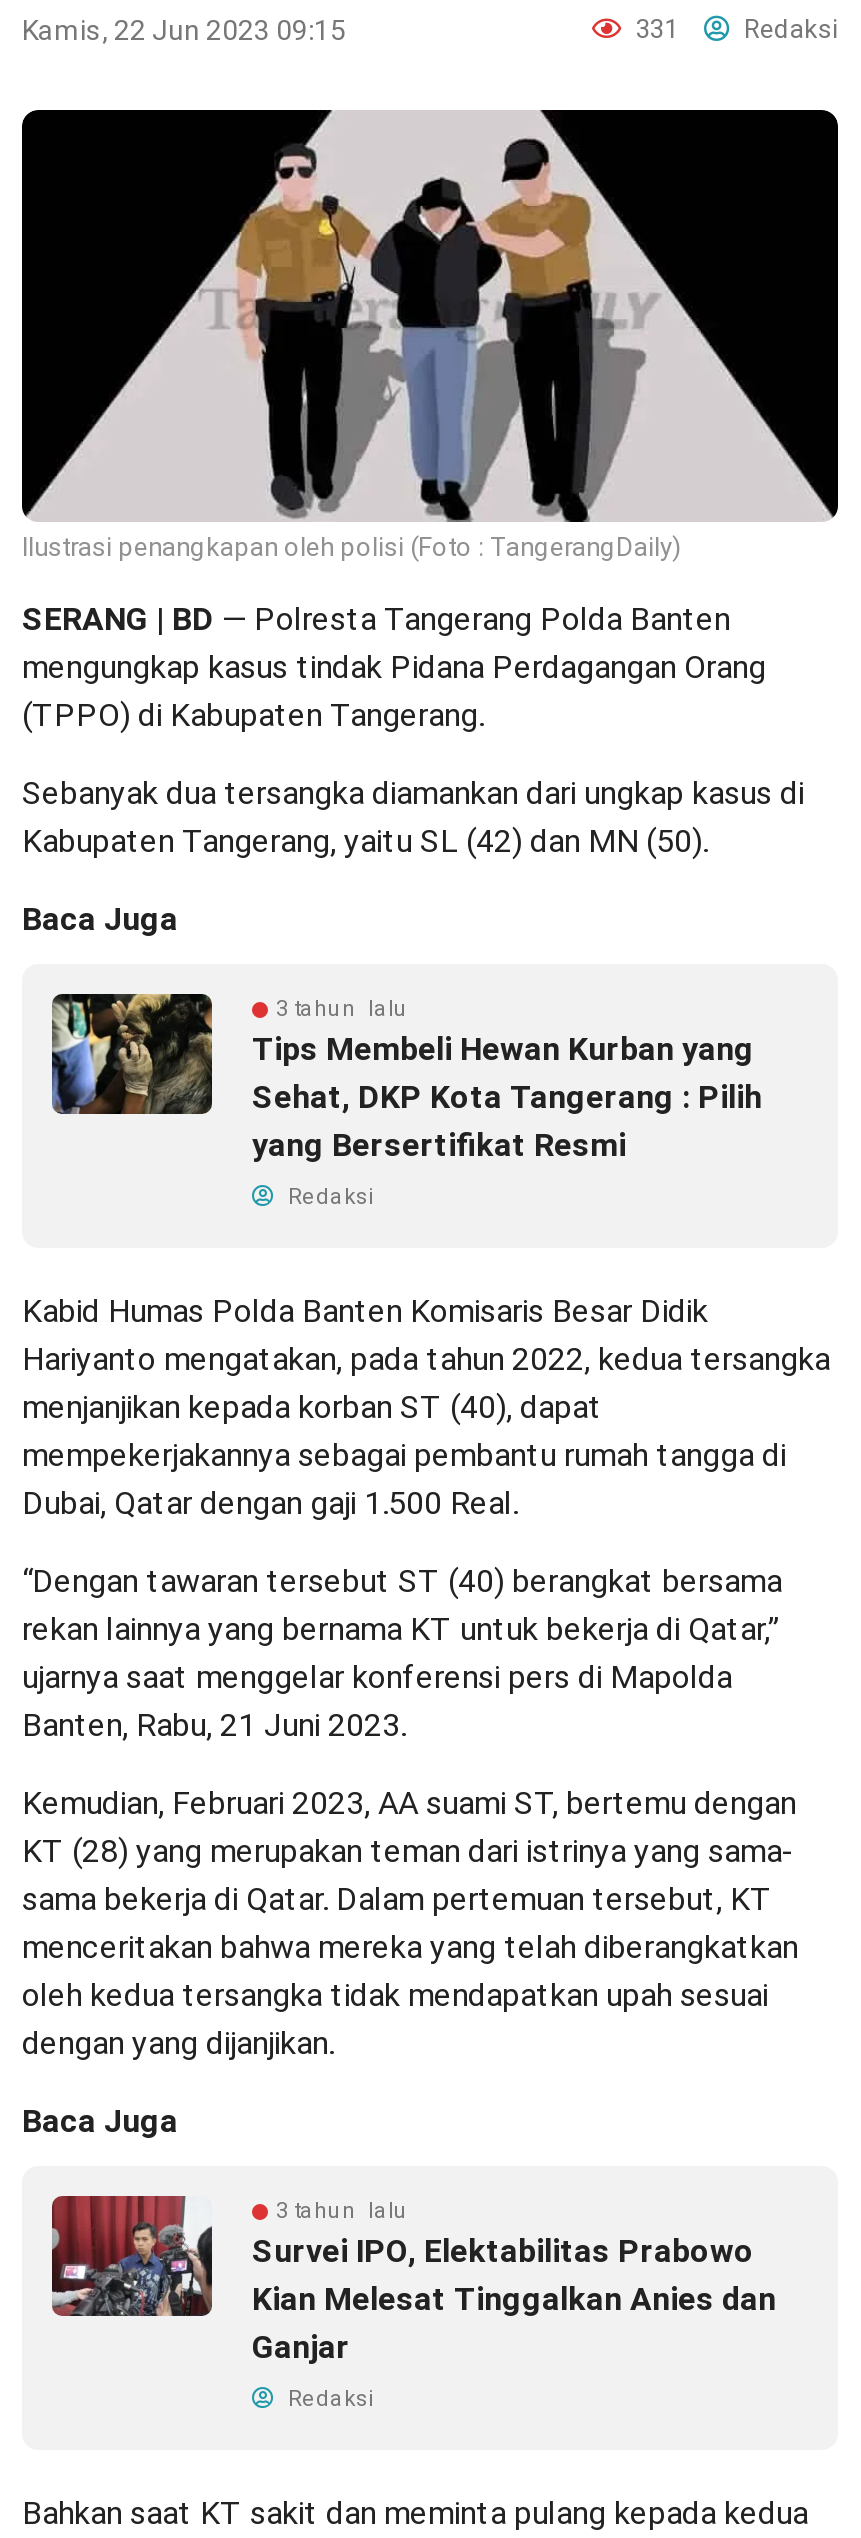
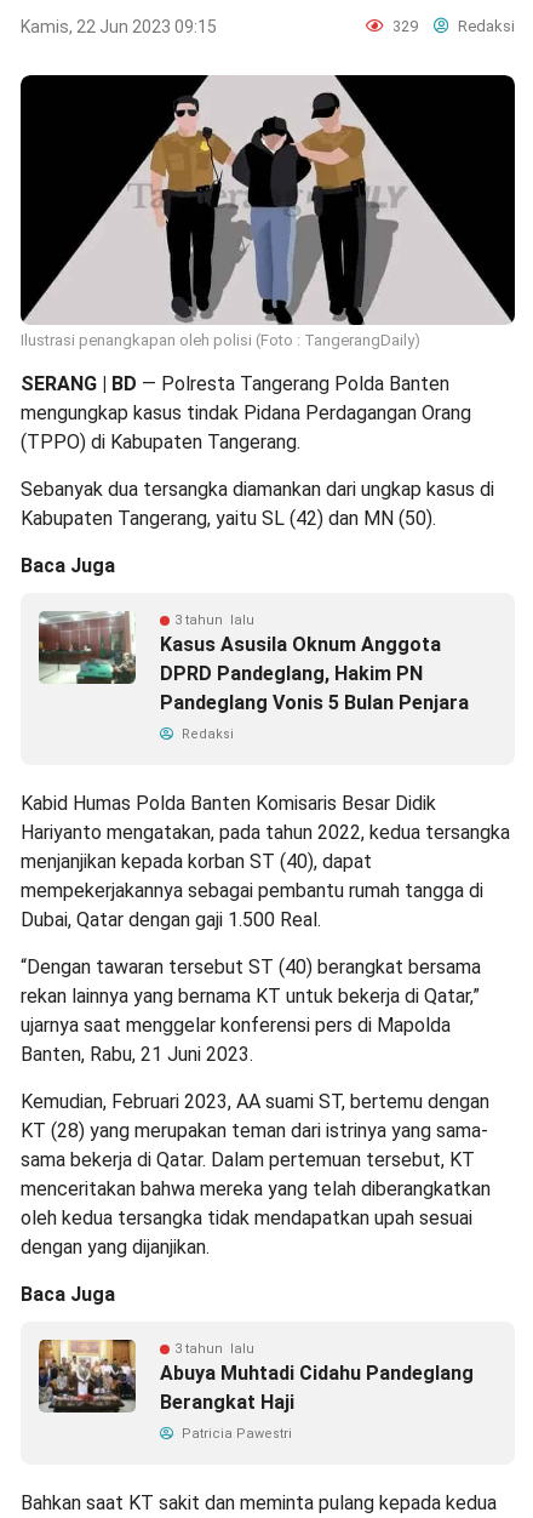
[630,14,838,44] 331 Redaksi -> [389,17,515,35] 329 Redaksi
[52,992,762,1163] [image] | Tips Membeli Hewan Kurban yang | Sehat, DKP Kota Tangerang : Pilih | yang Bersertifikat Resmi -> [39,611,469,714] [image] | Kasus Asusila Oknum Anggota | DPRD Pandeglang, Hakim PN | Pandeglang Vonis 5 Bulan Penjara
[52,2194,776,2365] [image] | Survei IPO, Elektabilitas Prabowo | Kian Melesat Tinggalkan Anies dan | Ganjar -> [39,1339,474,1414] [image] | Abuya Muhtadi Cidahu Pandeglang | Berangkat Haji
[282,2385,374,2411] Redaksi -> [178,1425,292,1441] Patricia Pawestri

